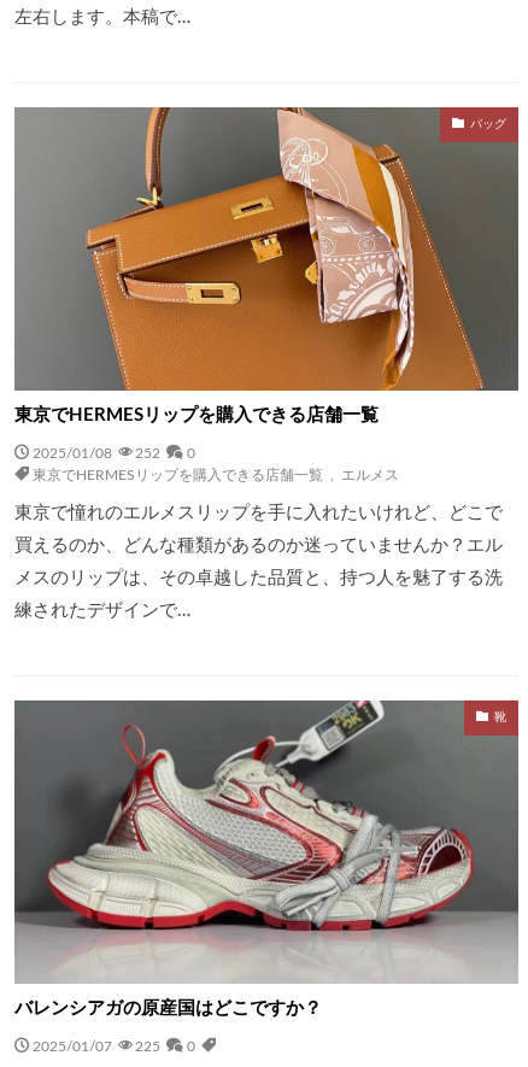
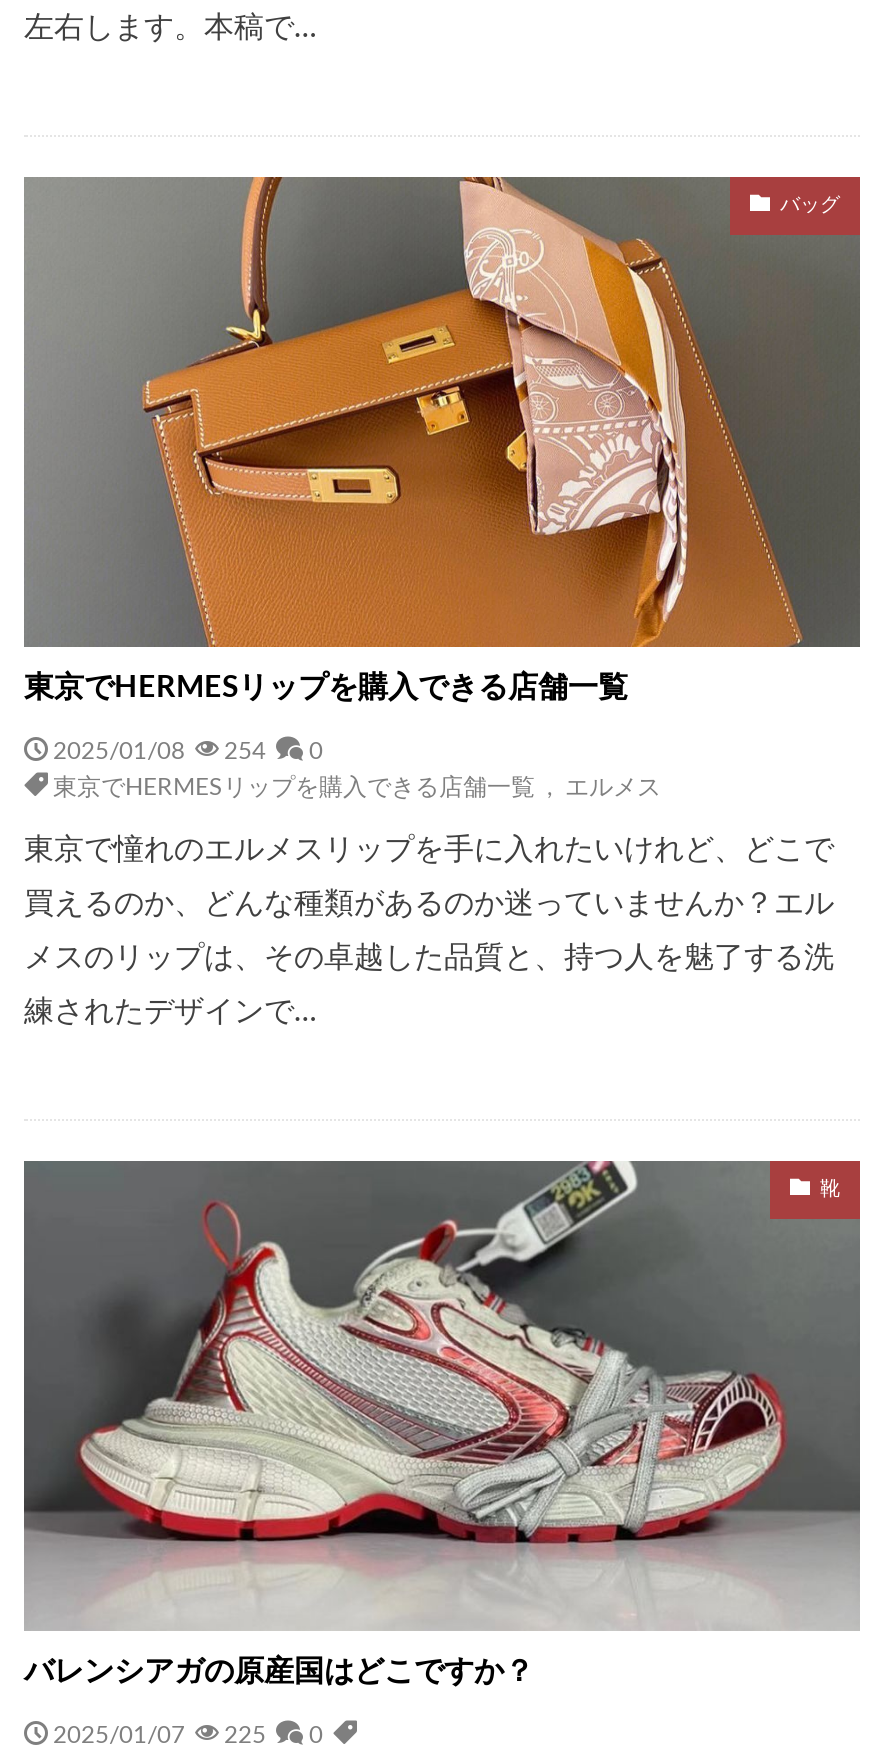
[32,445,195,459] 2025/01/08 252 0 -> [53,737,323,761] 2025/01/08 254 0

